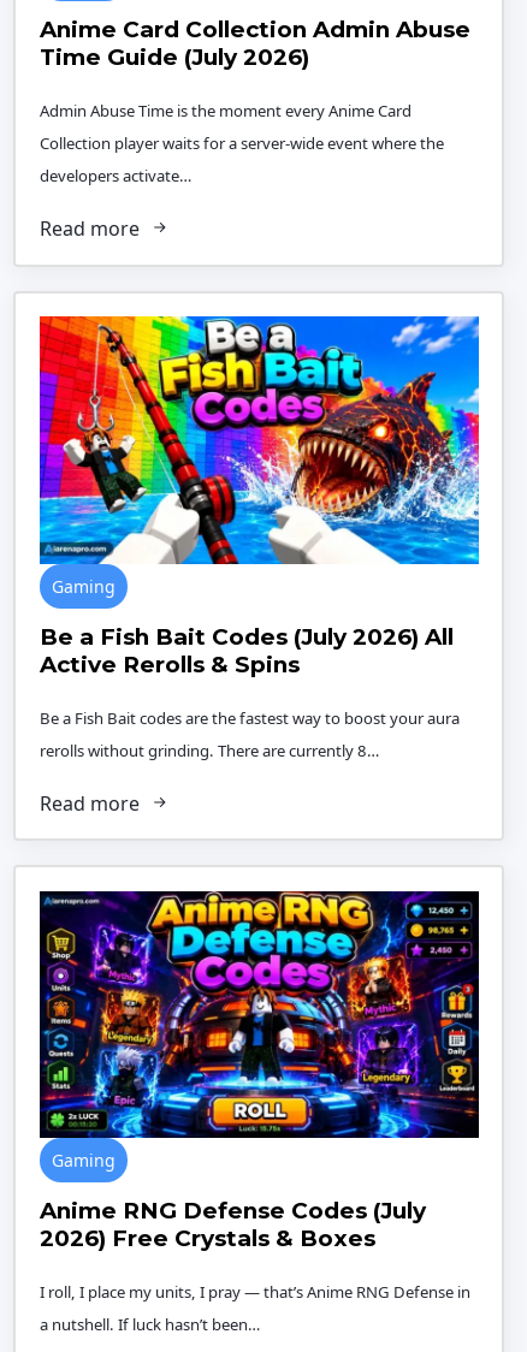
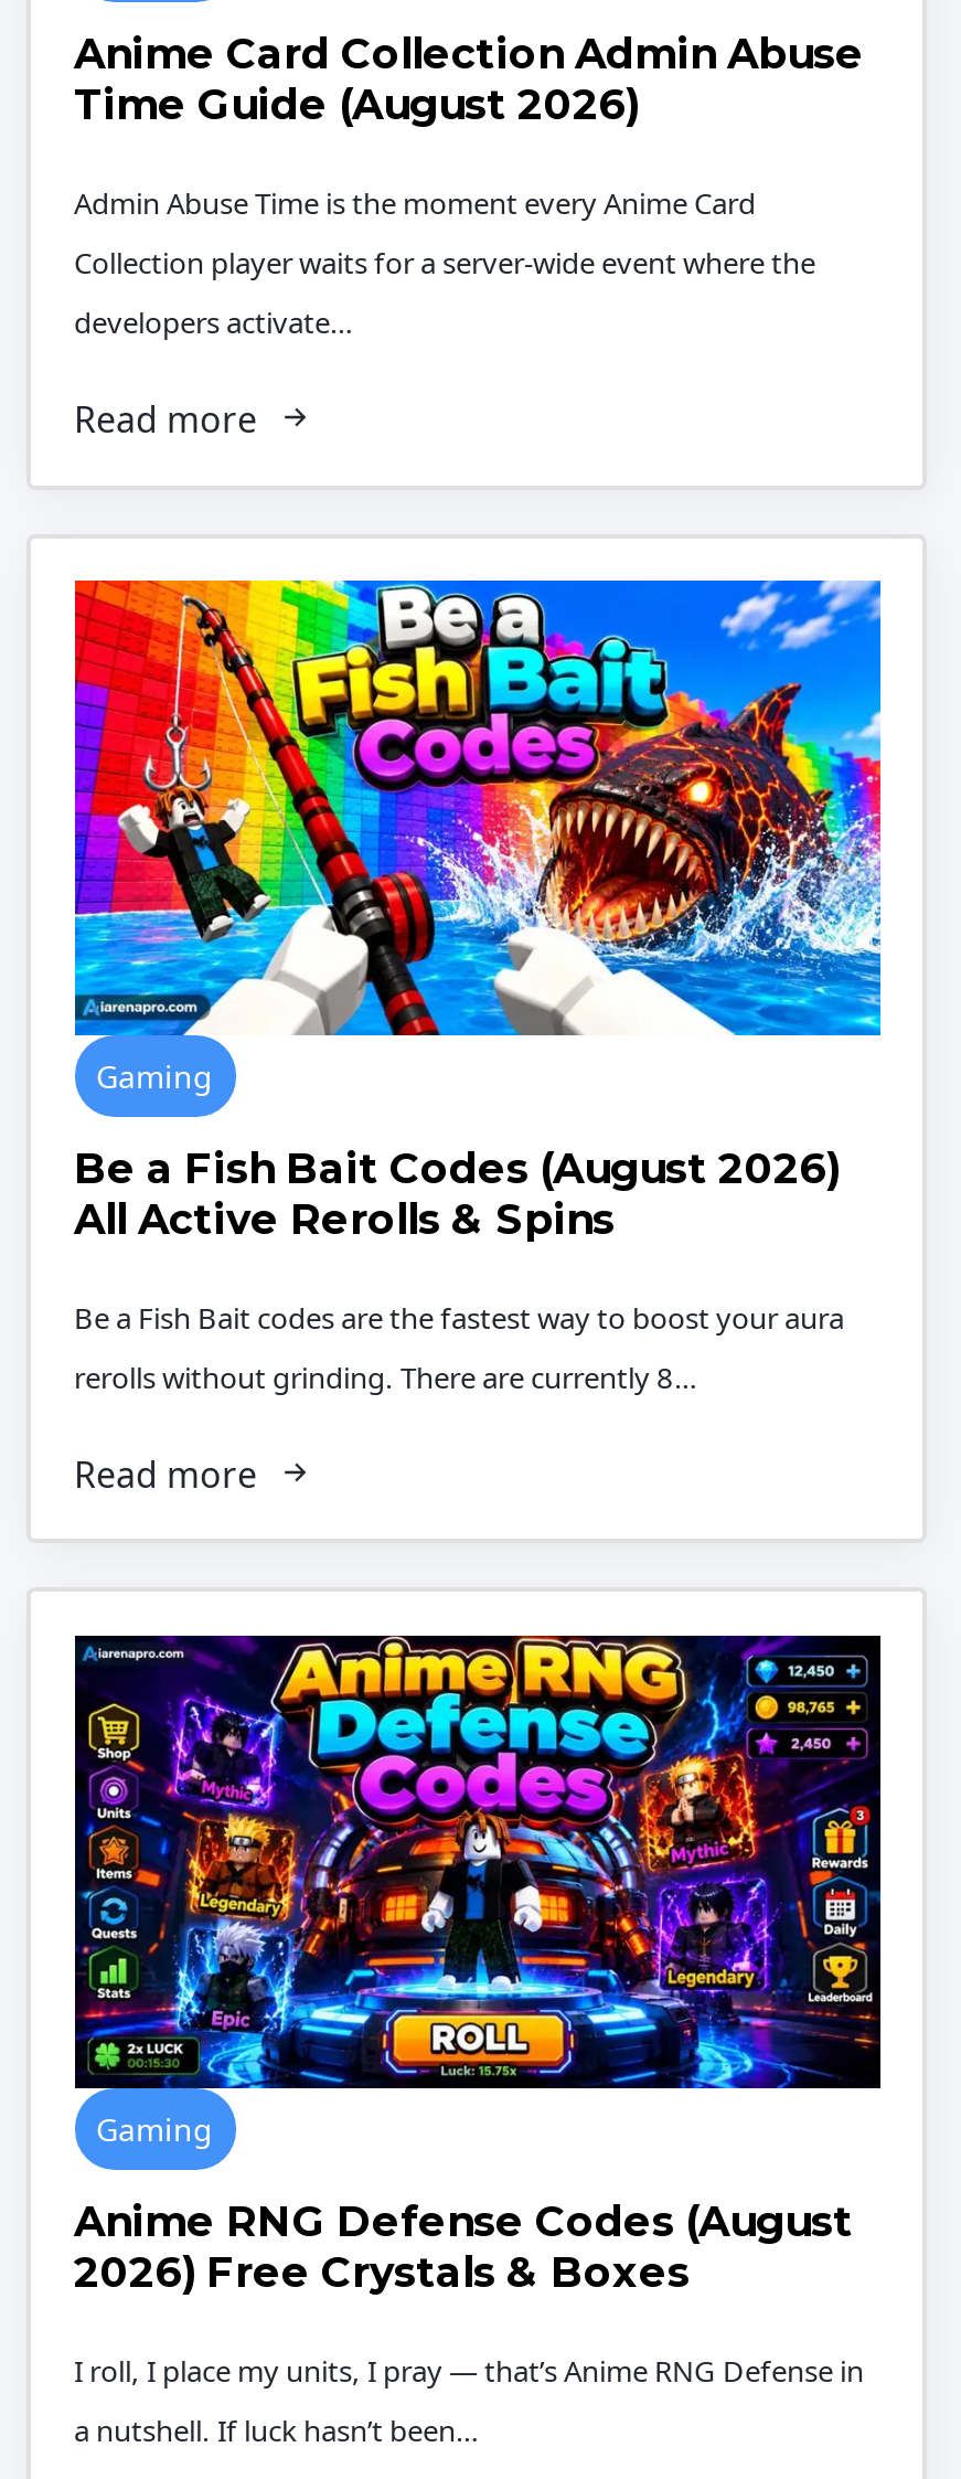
[39,44,309,71] Time Guide (July 2026) -> [74,80,639,131] Time Guide (August 2026)
[39,623,453,678] Be a Fish Bait Codes (July 2026) All | Active Rerolls & Spins -> [74,1143,840,1244] Be a Fish Bait Codes (August 2026) | All Active Rerolls & Spins
[39,1197,425,1224] Anime RNG Defense Codes (July -> [74,2196,853,2247] Anime RNG Defense Codes (August

